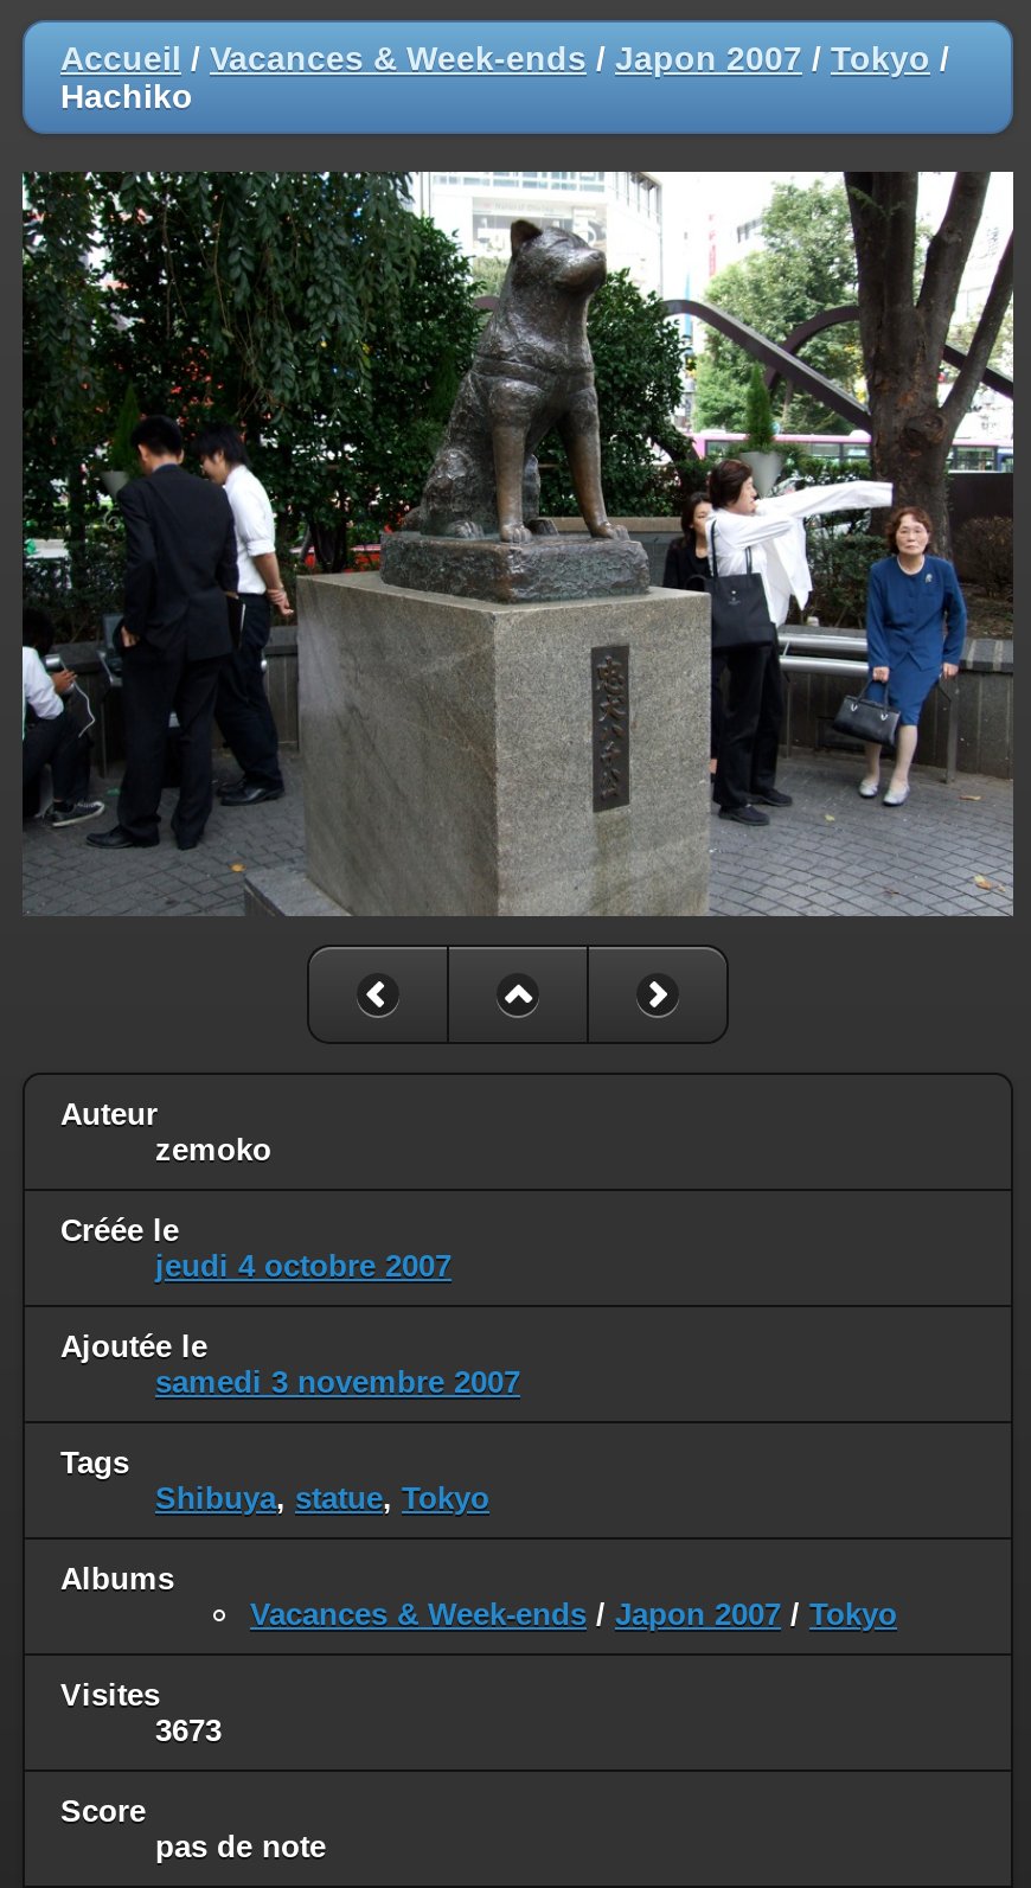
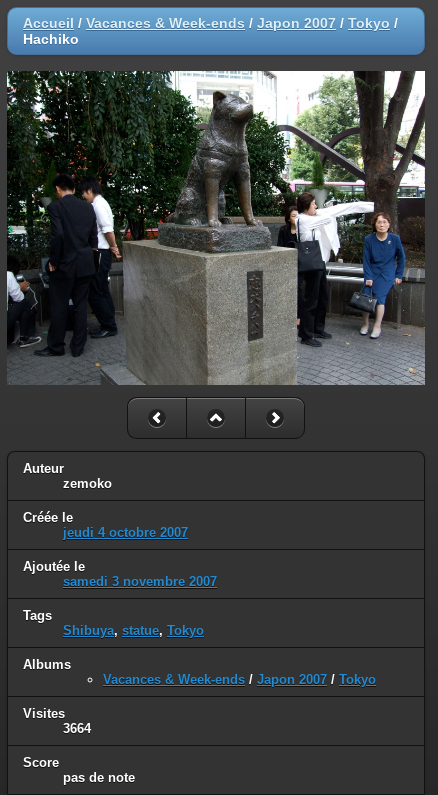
[155,1713,222,1748] 3673 -> [63,721,91,736] 3664

